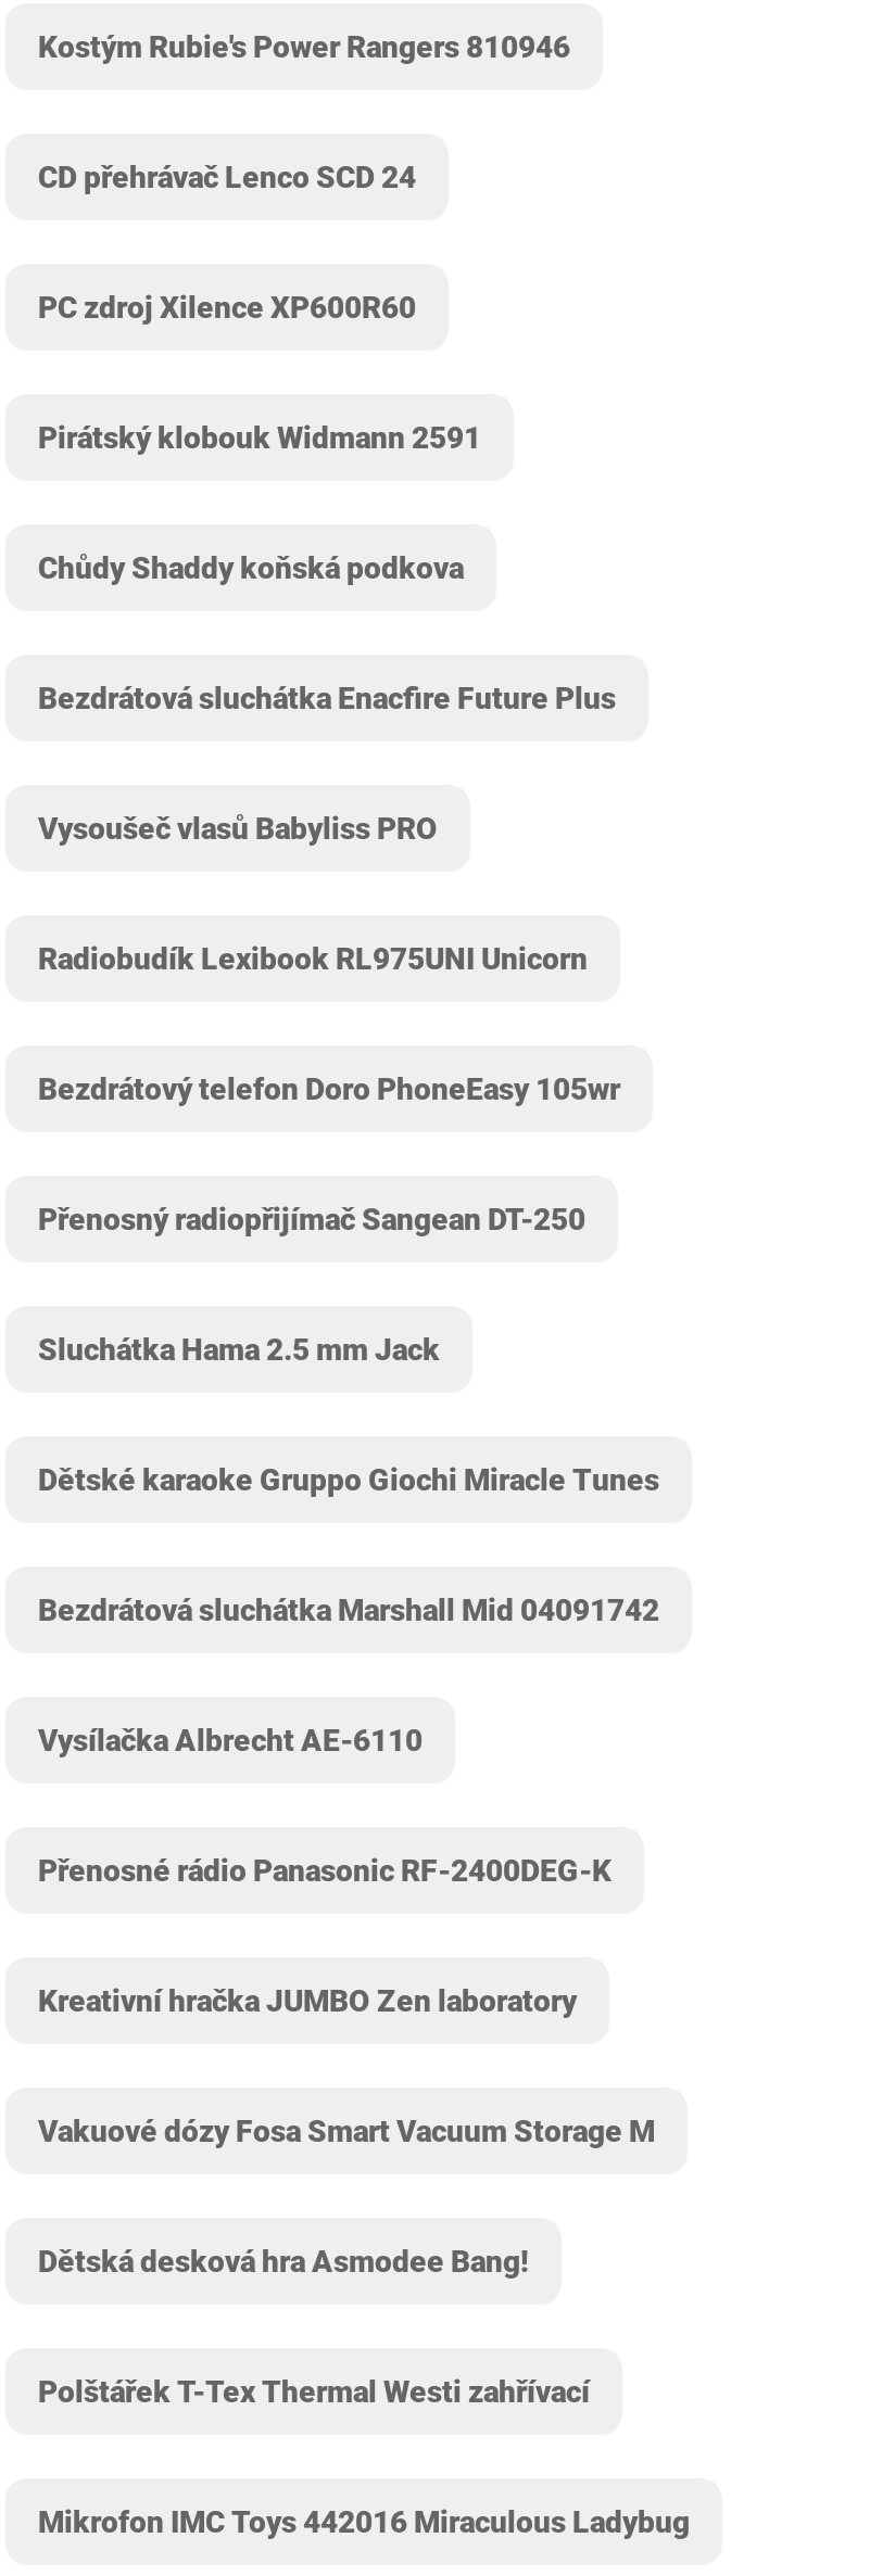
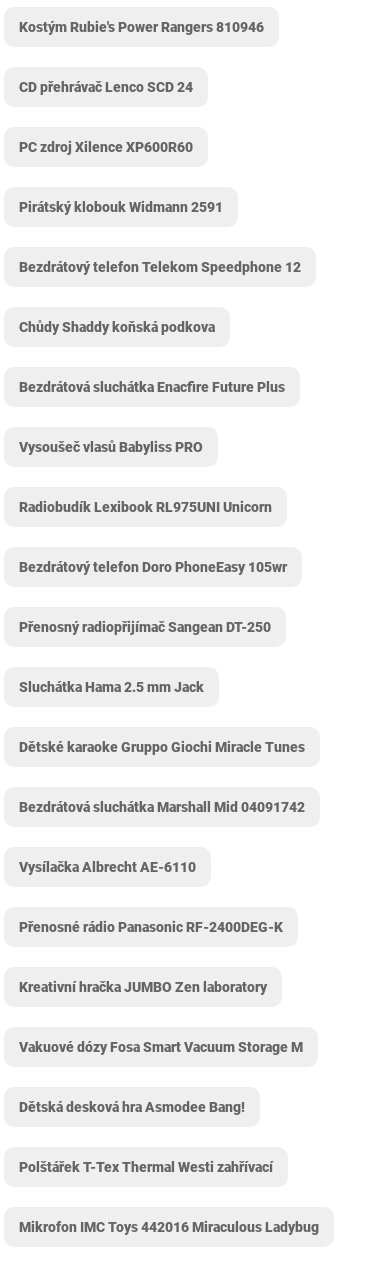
none -> [19,259,301,275] Bezdrátový telefon Telekom Speedphone 12

